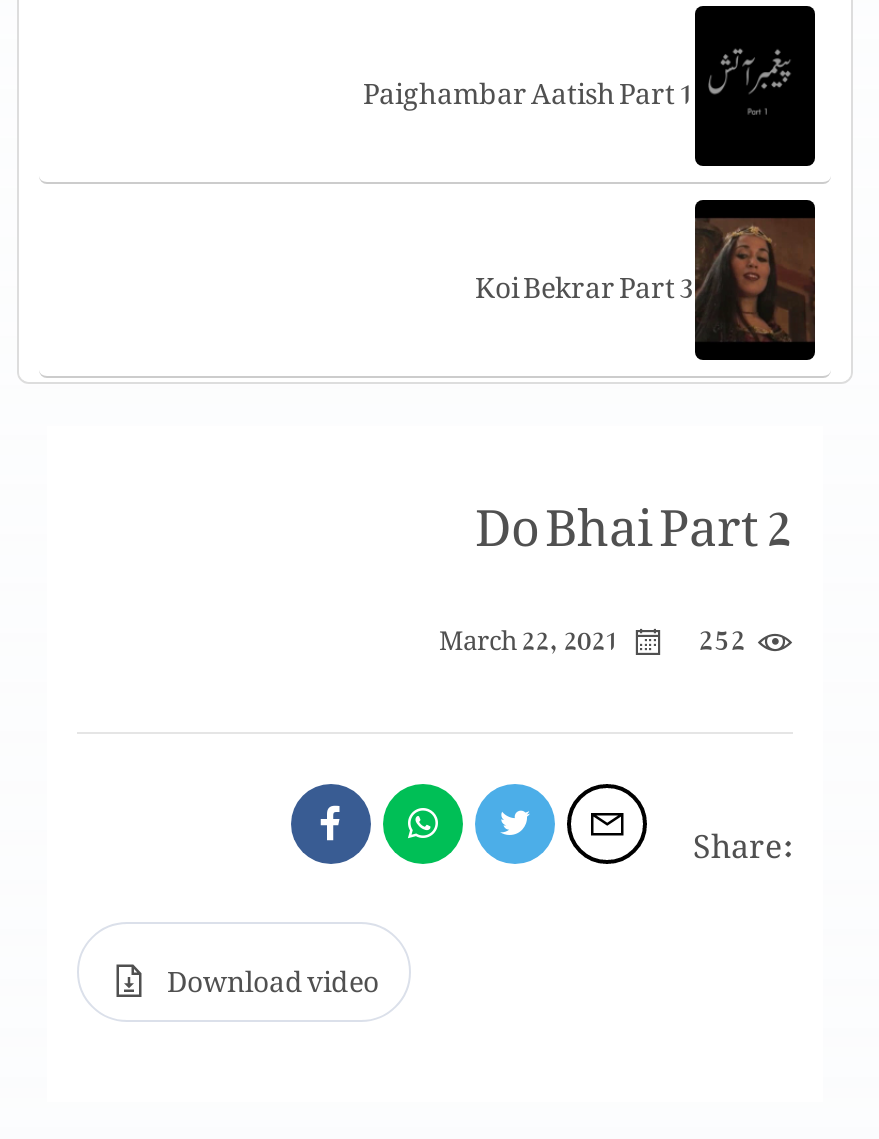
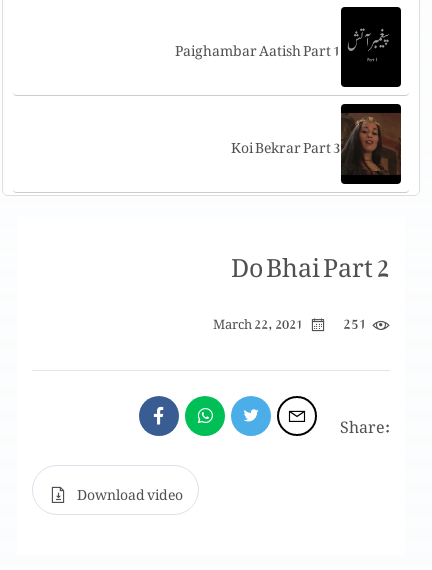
[698,596,746,666] 252 -> [342,302,366,337] 251

